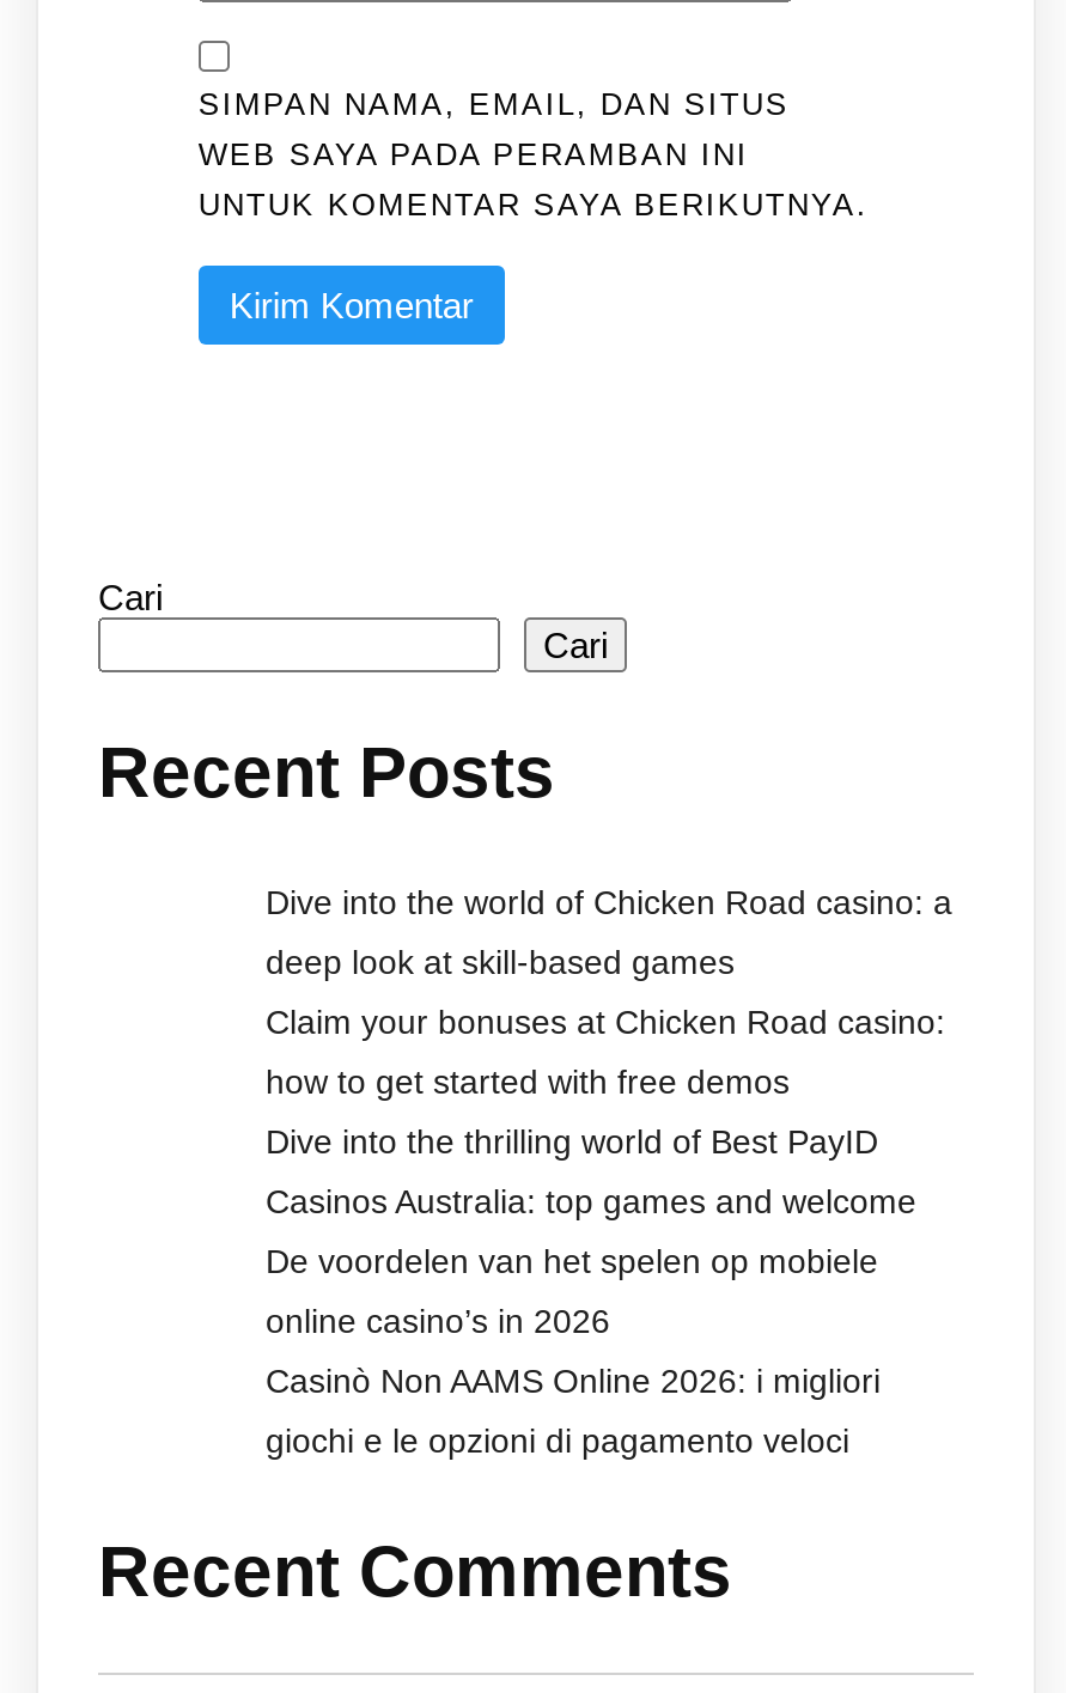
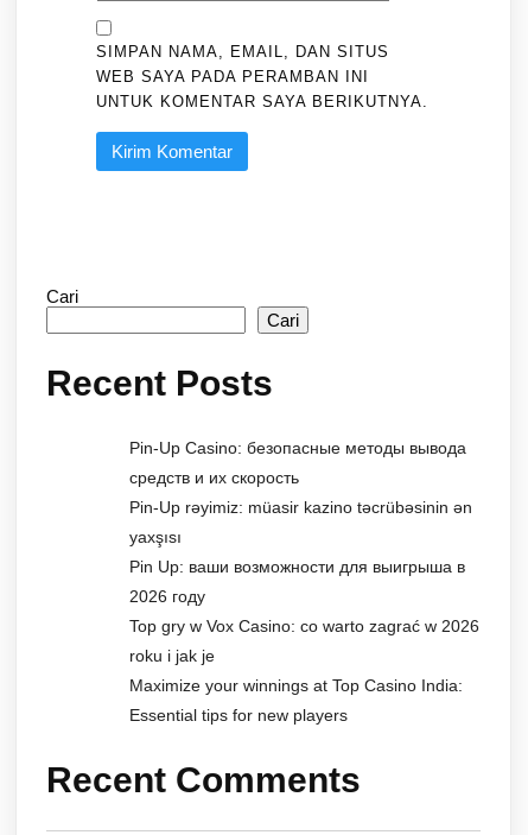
[266,883,952,922] Dive into the world of Chicken Road casino: a -> [129,438,466,457] Pin-Up Casino: безопасные методы вывода
[266,943,735,981] deep look at skill-based games -> [129,468,299,487] средств и их скорость
[266,1003,945,1041] Claim your bonuses at Chicken Road casino: -> [129,498,472,517] Pin-Up rəyimiz: müasir kazino təcrübəsinin ən
[266,1063,790,1101] how to get started with free demos -> [129,527,182,546] yaxşısı
[266,1123,878,1161] Dive into the thrilling world of Best PayID -> [129,557,465,576] Pin Up: ваши возможности для выигрыша в
[266,1182,916,1221] Casinos Australia: top games and welcome -> [129,587,205,606] 2026 году
[266,1242,878,1280] De voordelen van het spelen op mobiele -> [129,617,479,636] Top gry w Vox Casino: co warto zagrać w 2026
[266,1302,610,1340] online casino’s in 2026 -> [129,646,215,665] roku i jak je
[266,1362,881,1400] Casinò Non AAMS Online 2026: i migliori -> [129,676,463,695] Maximize your winnings at Top Casino India:
[266,1422,849,1460] giochi e le opzioni di pagamento veloci -> [129,706,348,725] Essential tips for new players

